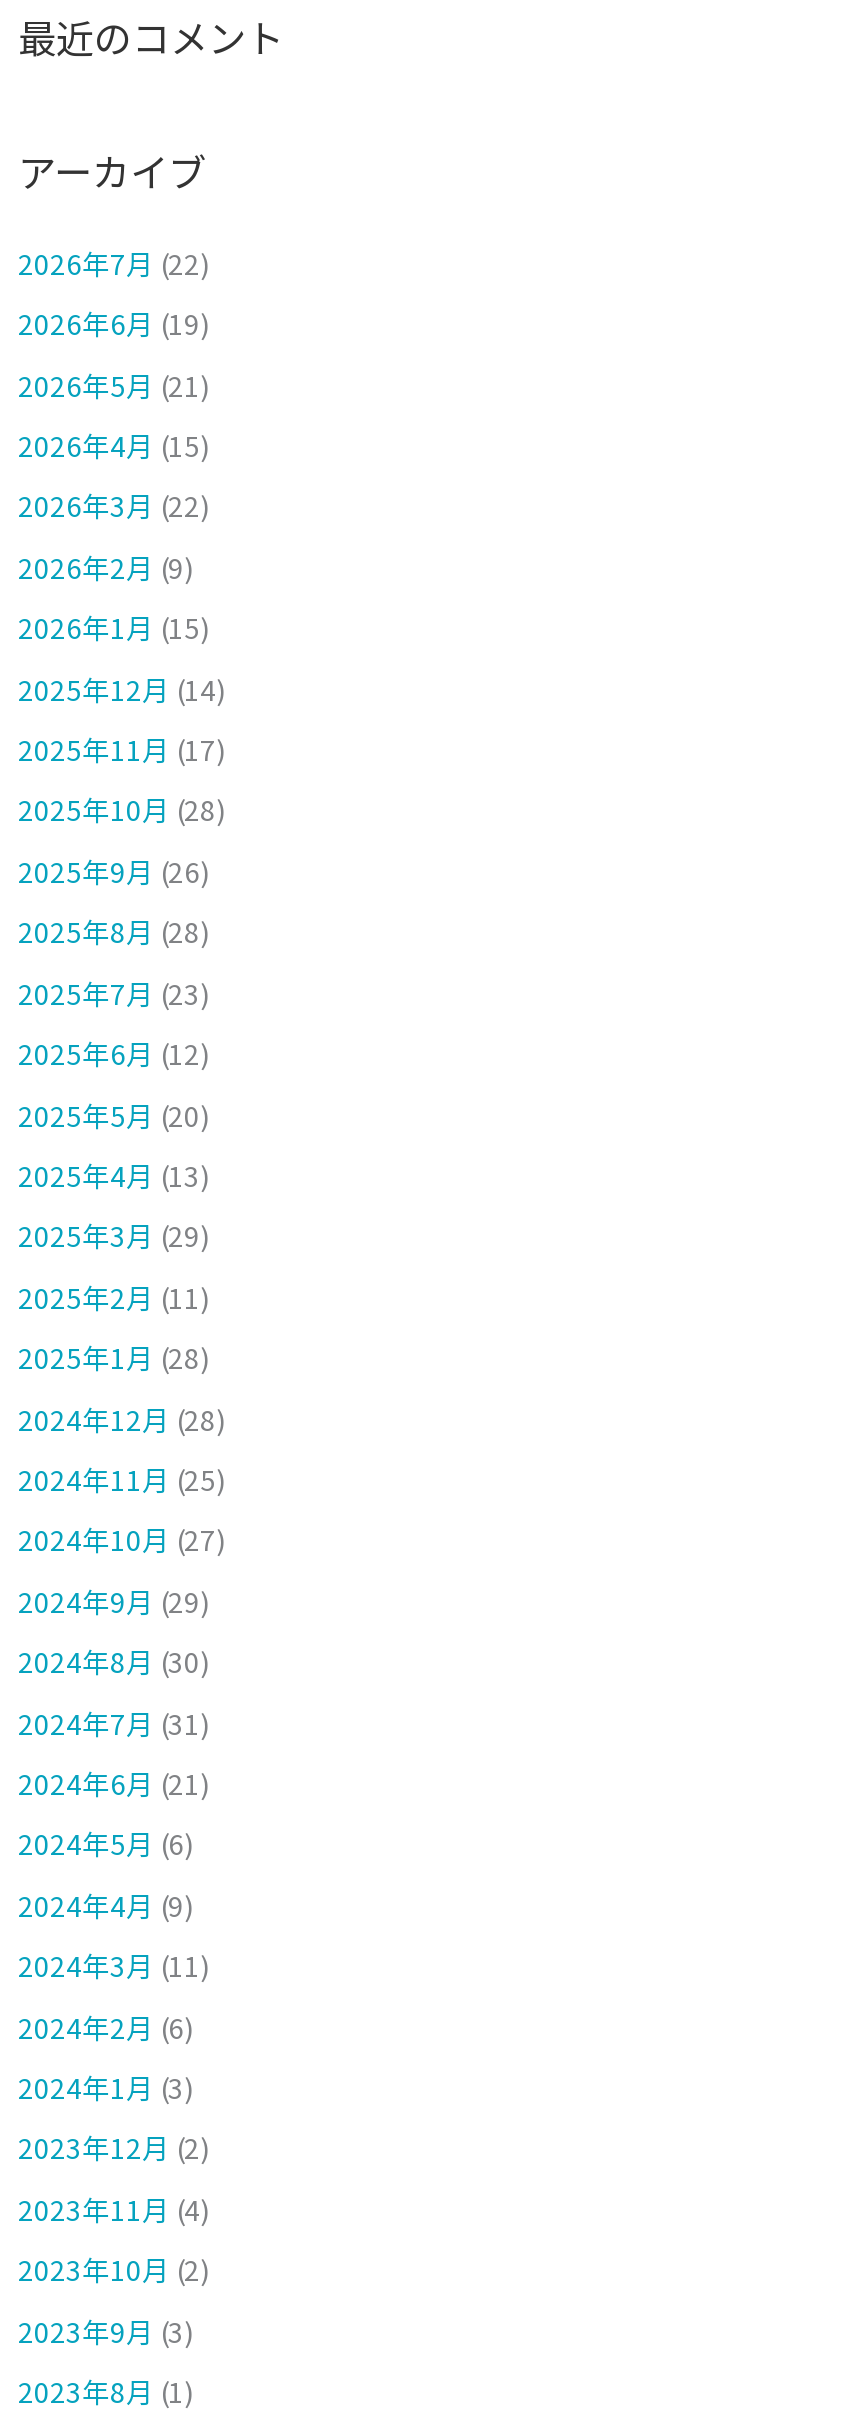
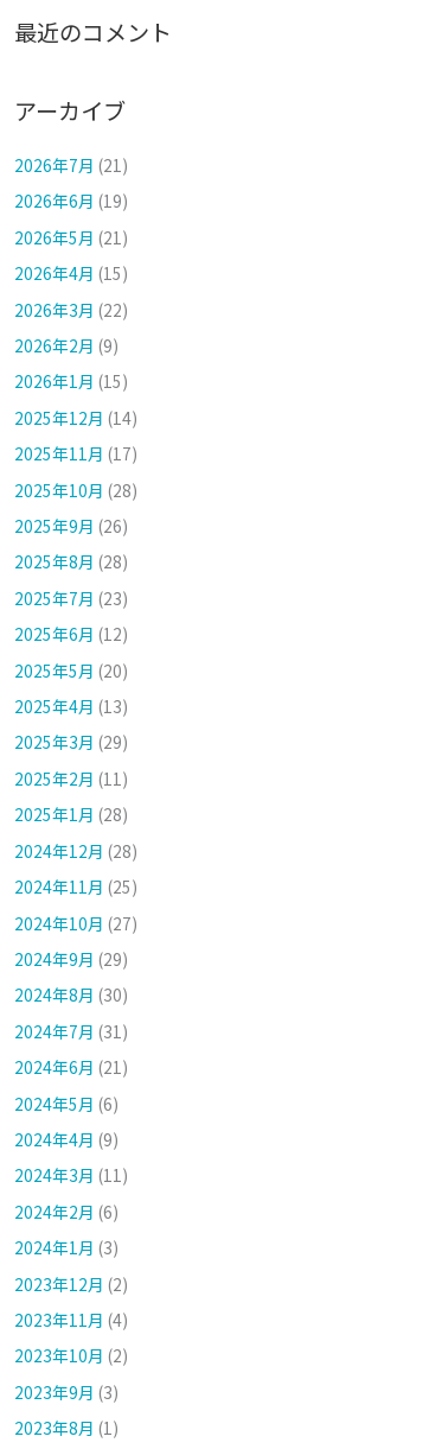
[18,243,210,283] 2026年7月(22) -> [14,153,128,177] 2026年7月(21)

